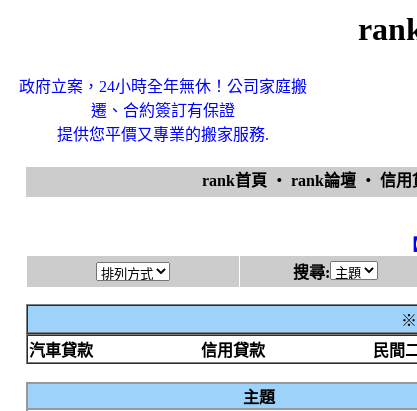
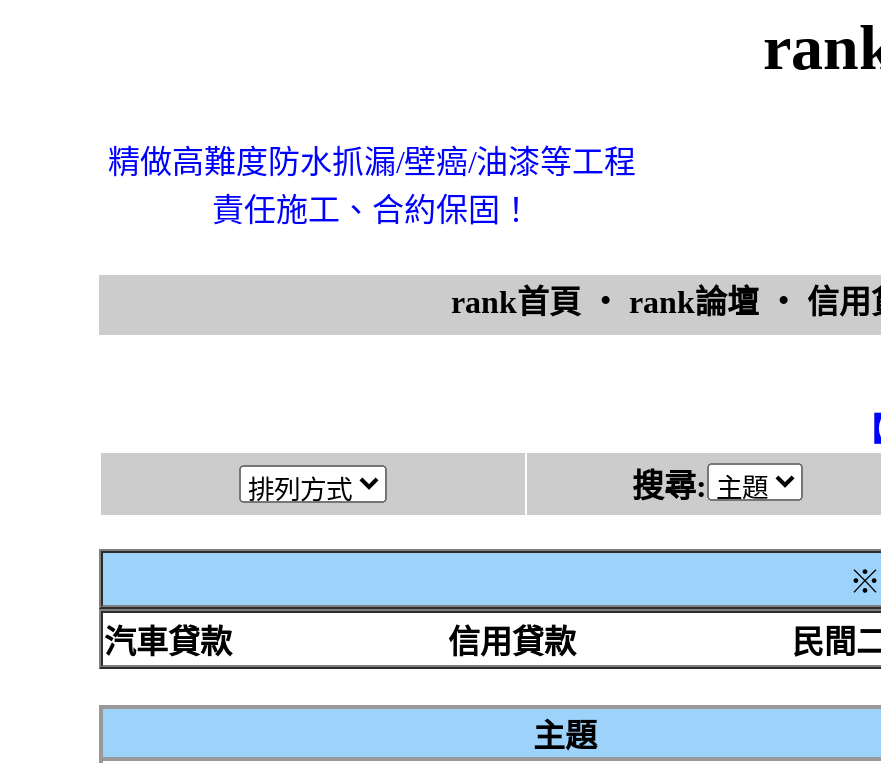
[18,78,306,143] 政府立案，24小時全年無休！公司家庭搬 | 遷、合約簽訂有保證 | 提供您平價又專業的搬家服務. -> [108,145,636,227] 精做高難度防水抓漏/壁癌/油漆等工程 | 責任施工、合約保固！

